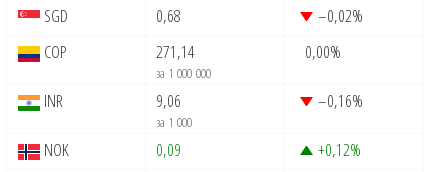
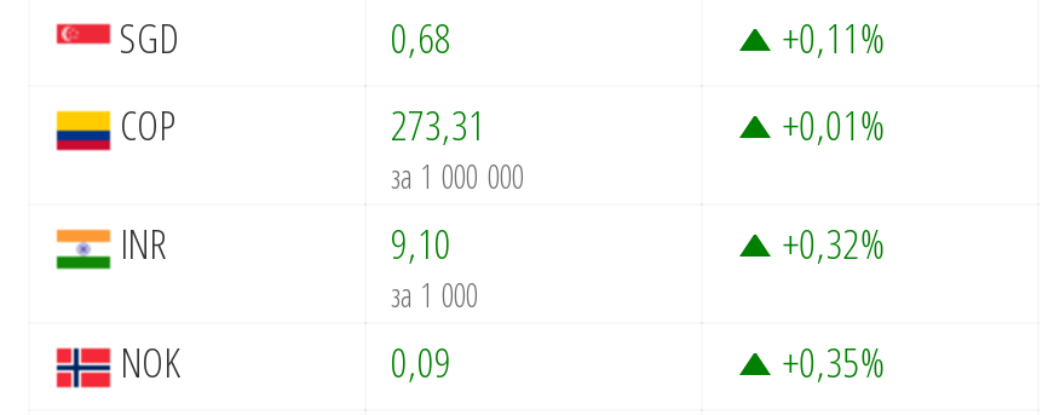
[318,4,363,27] –0,02% -> [782,11,887,66] +0,11%
[156,40,195,63] 271,14 -> [391,98,485,153] 273,31
[305,40,341,63] 0,00% -> [782,98,887,153] +0,01%
[156,89,181,112] 9,06 -> [391,216,451,272] 9,10
[318,89,363,112] –0,16% -> [782,216,887,272] +0,32%
[318,138,361,161] +0,12% -> [782,335,887,391] +0,35%

